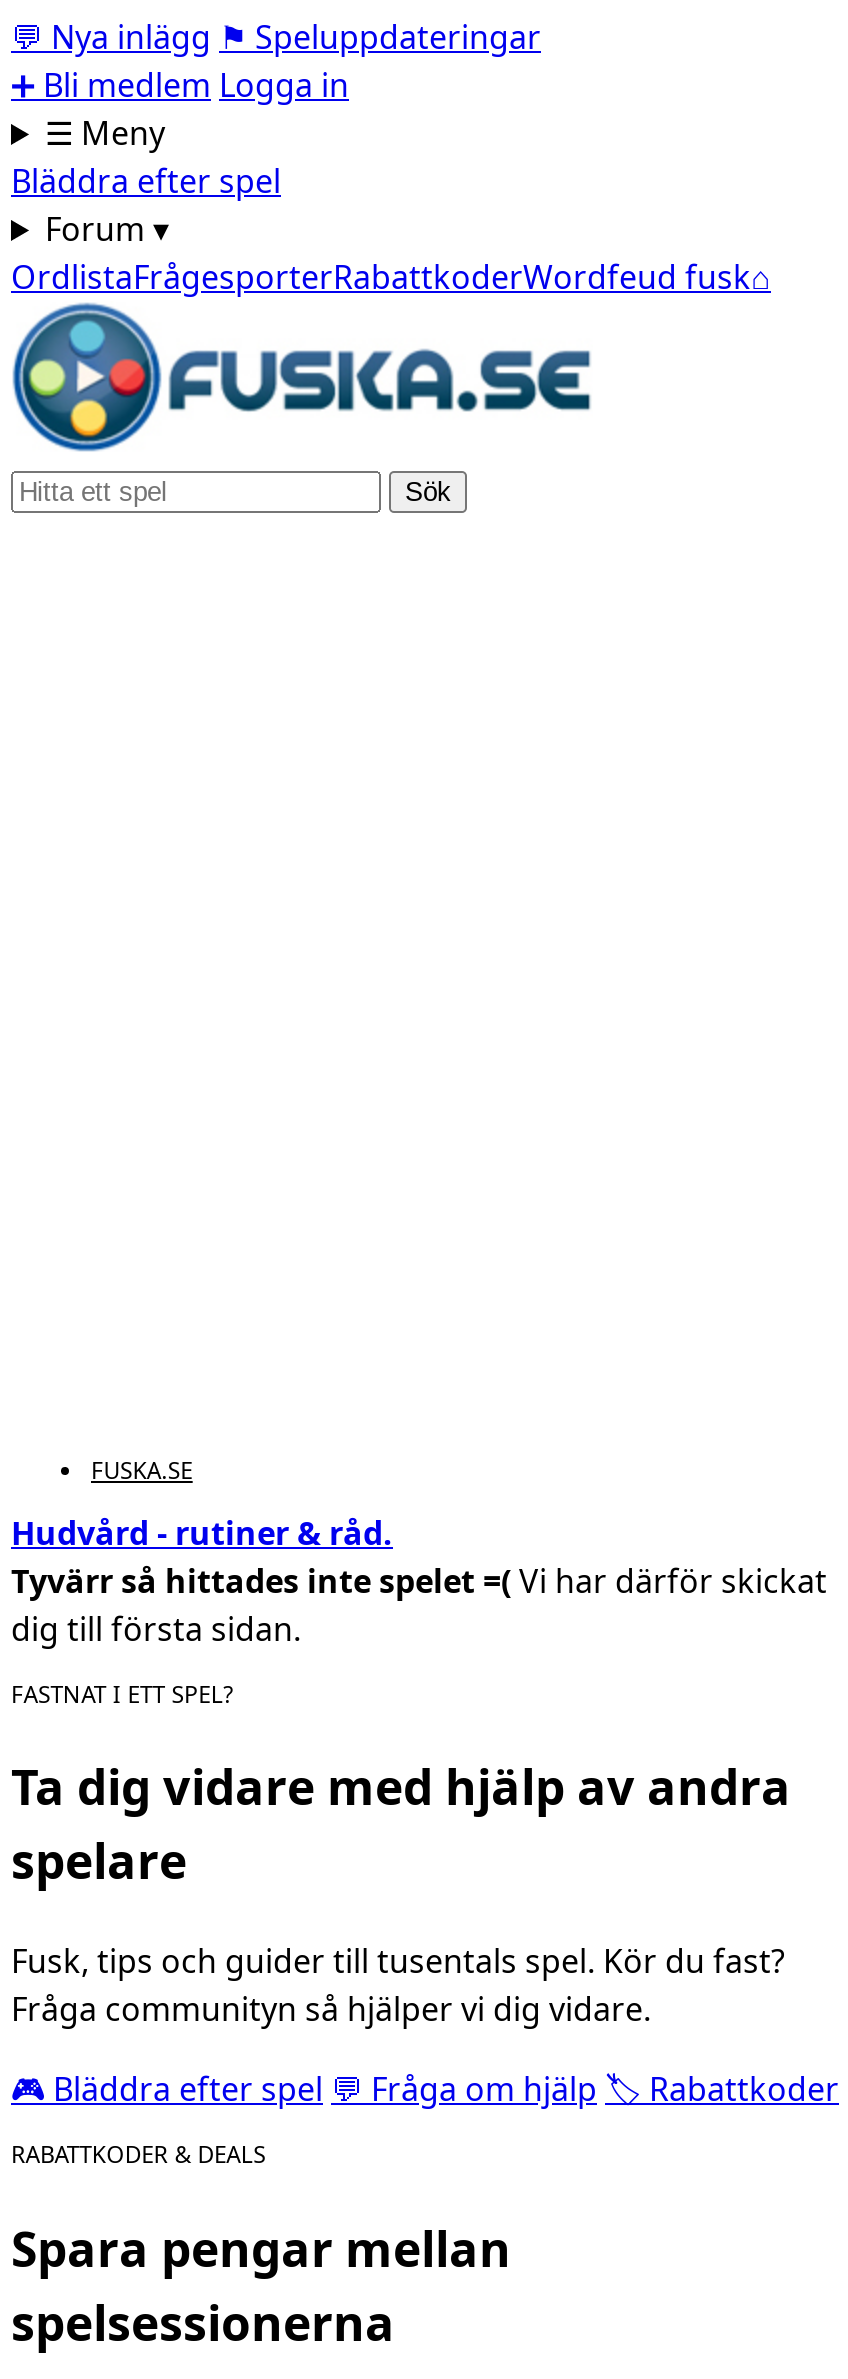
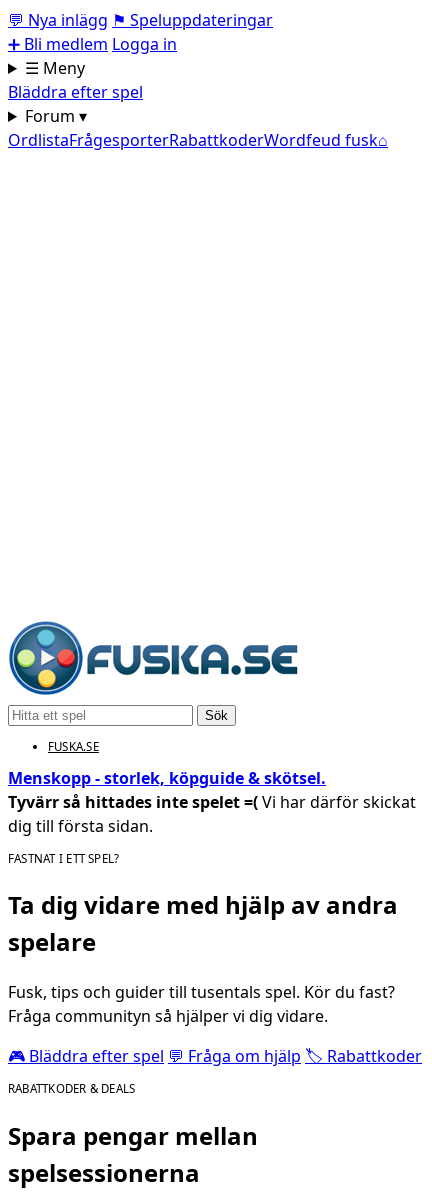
moved [9,307,591,507] -> [7,623,298,723]: [image] | Sök
[11,1511,393,1555] Hudvård - rutiner & råd. -> [8,767,326,789] Menskopp - storlek, köpguide & skötsel.

